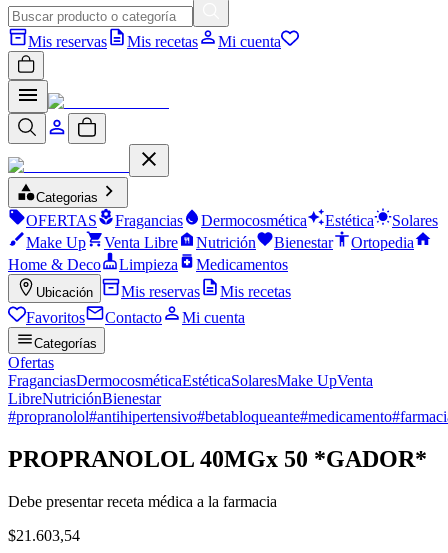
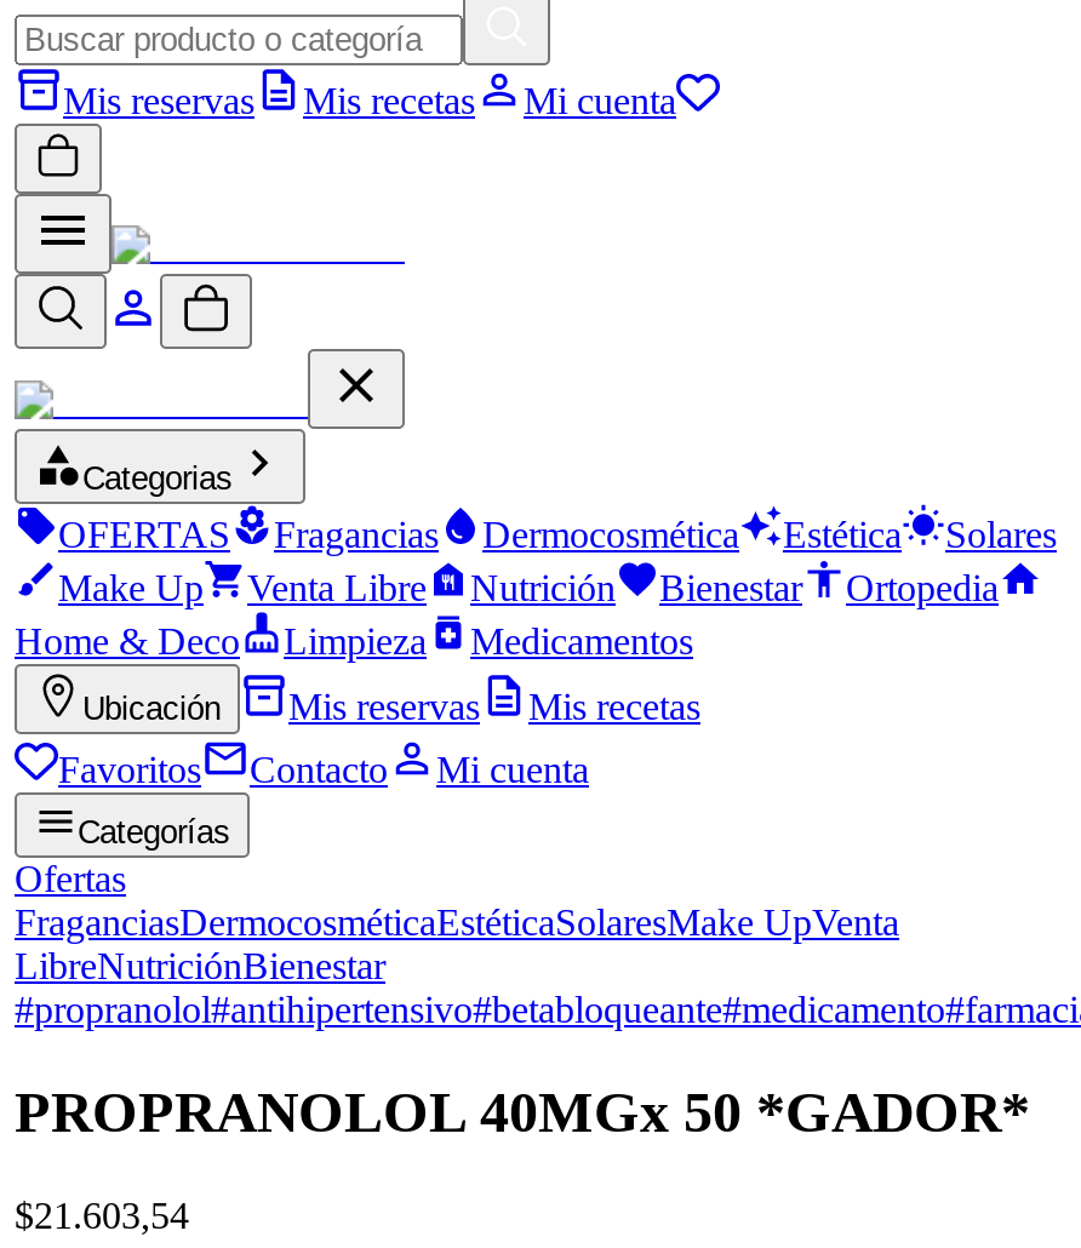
[8,493,277,510] Debe presentar receta médica a la farmacia -> none

